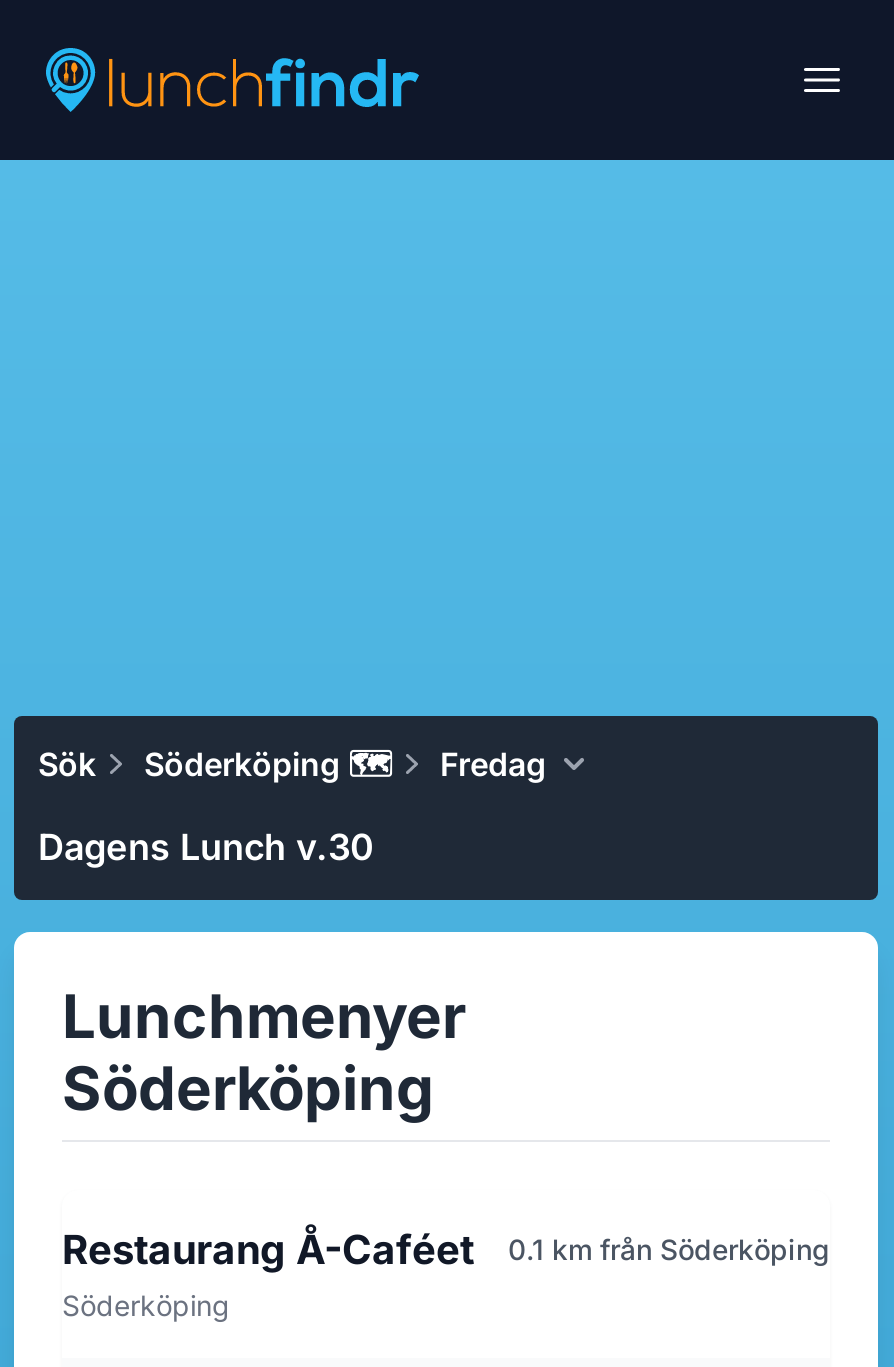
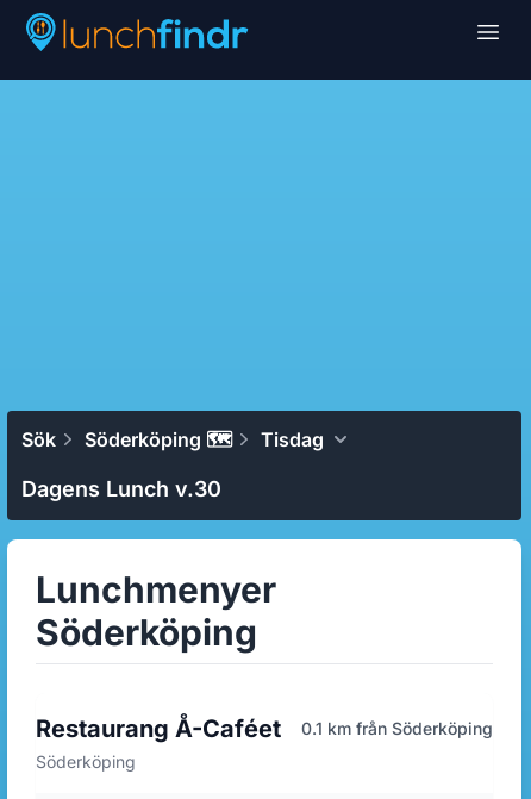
[440,744,546,784] Fredag -> [261,427,324,451] Tisdag

